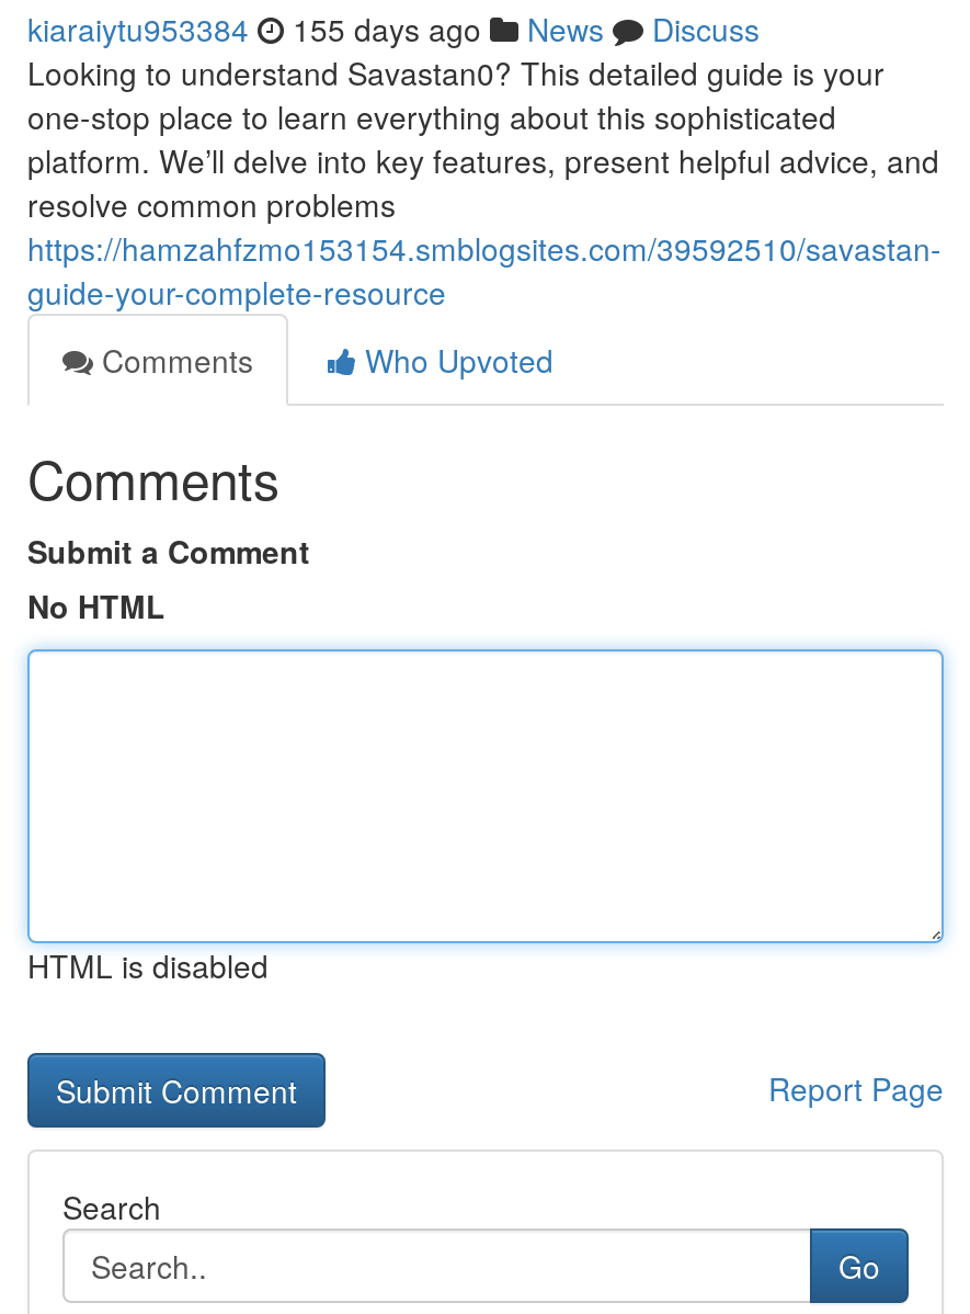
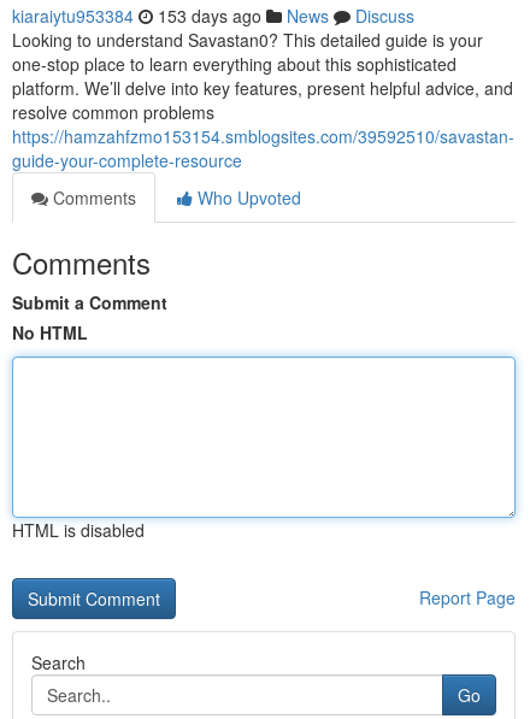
[27,7,760,50] kiaraiytu953384 155 days ago News Discuss -> [12,4,414,28] kiaraiytu953384 153 days ago News Discuss

